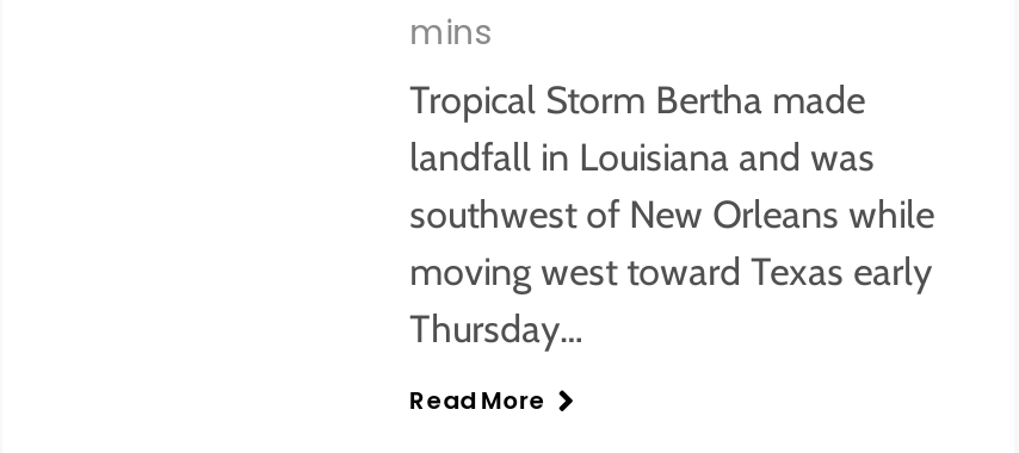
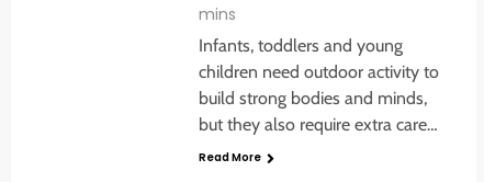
[410,77,935,351] Tropical Storm Bertha made | landfall in Louisiana and was | southwest of New Orleans while | moving west toward Texas early | Thursday… -> [198,35,439,135] Infants, toddlers and young | children need outdoor activity to | build strong bodies and minds, | but they also require extra care…

